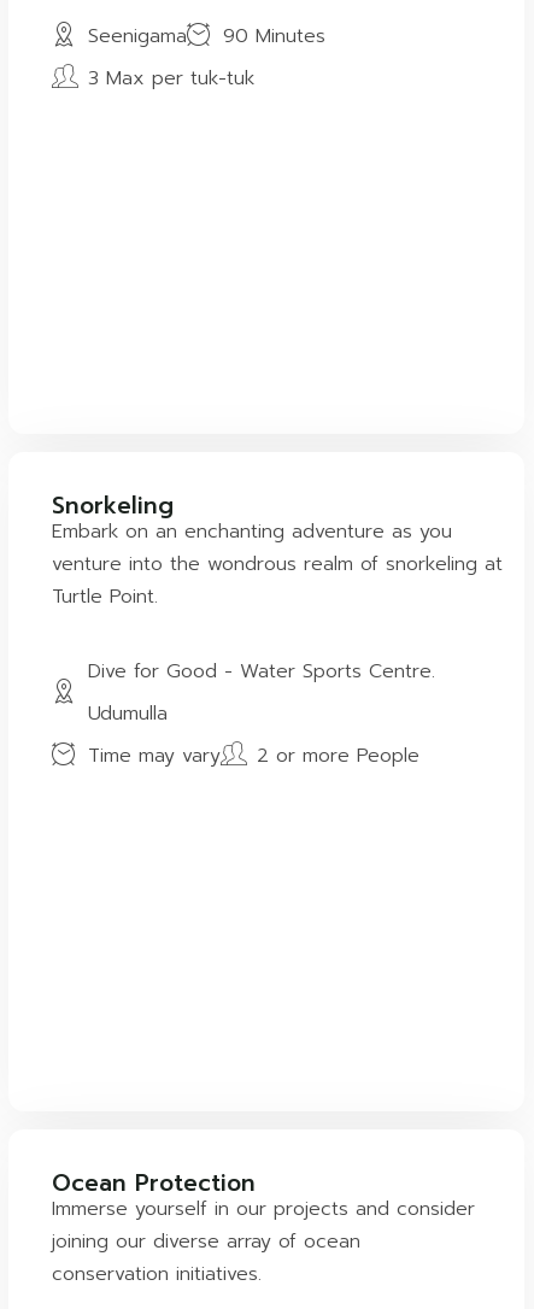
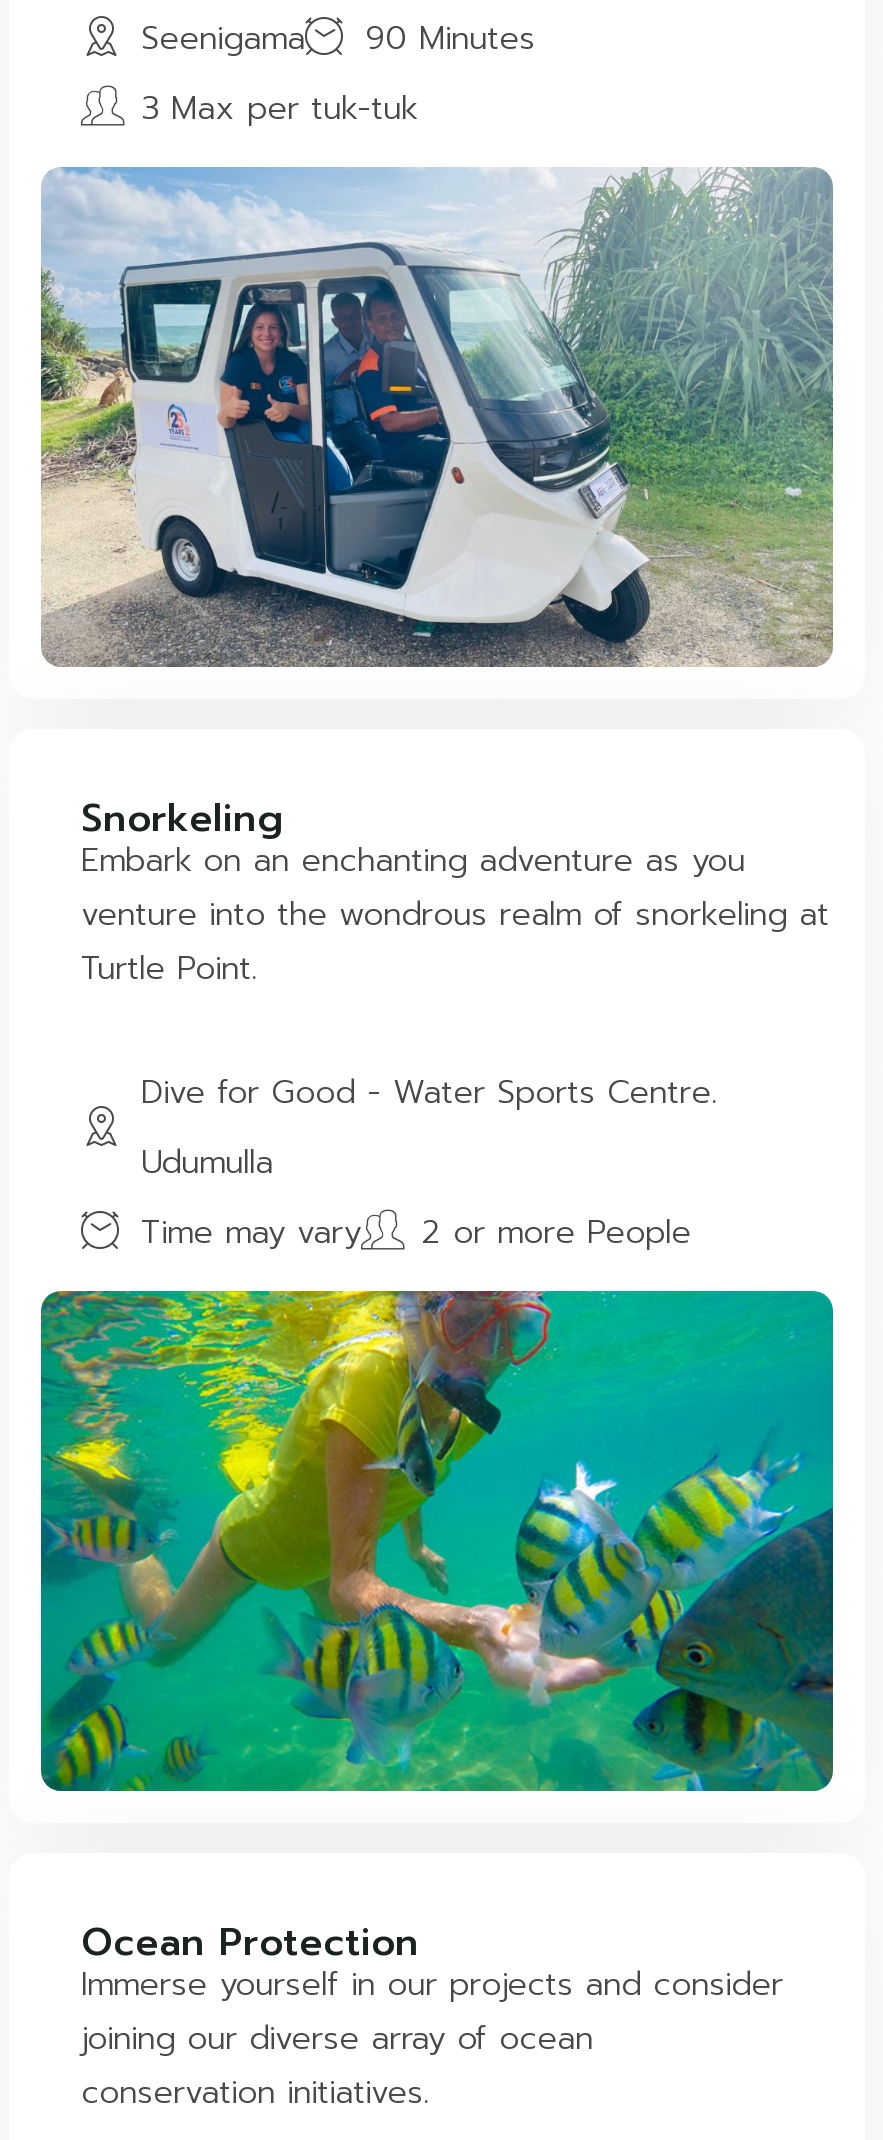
none -> [39,165,835,669] [image]
none -> [39,1289,835,1793] [image]

